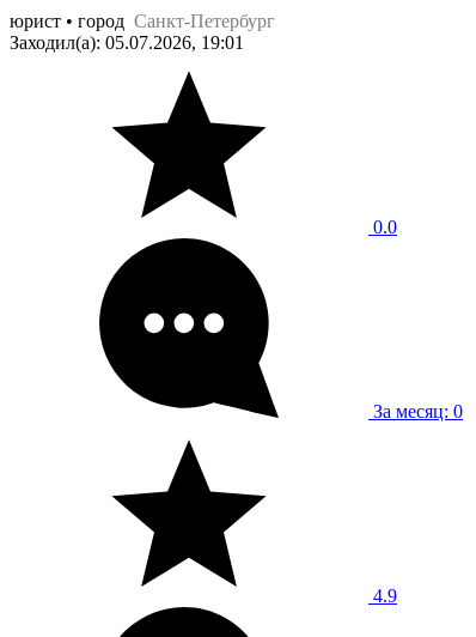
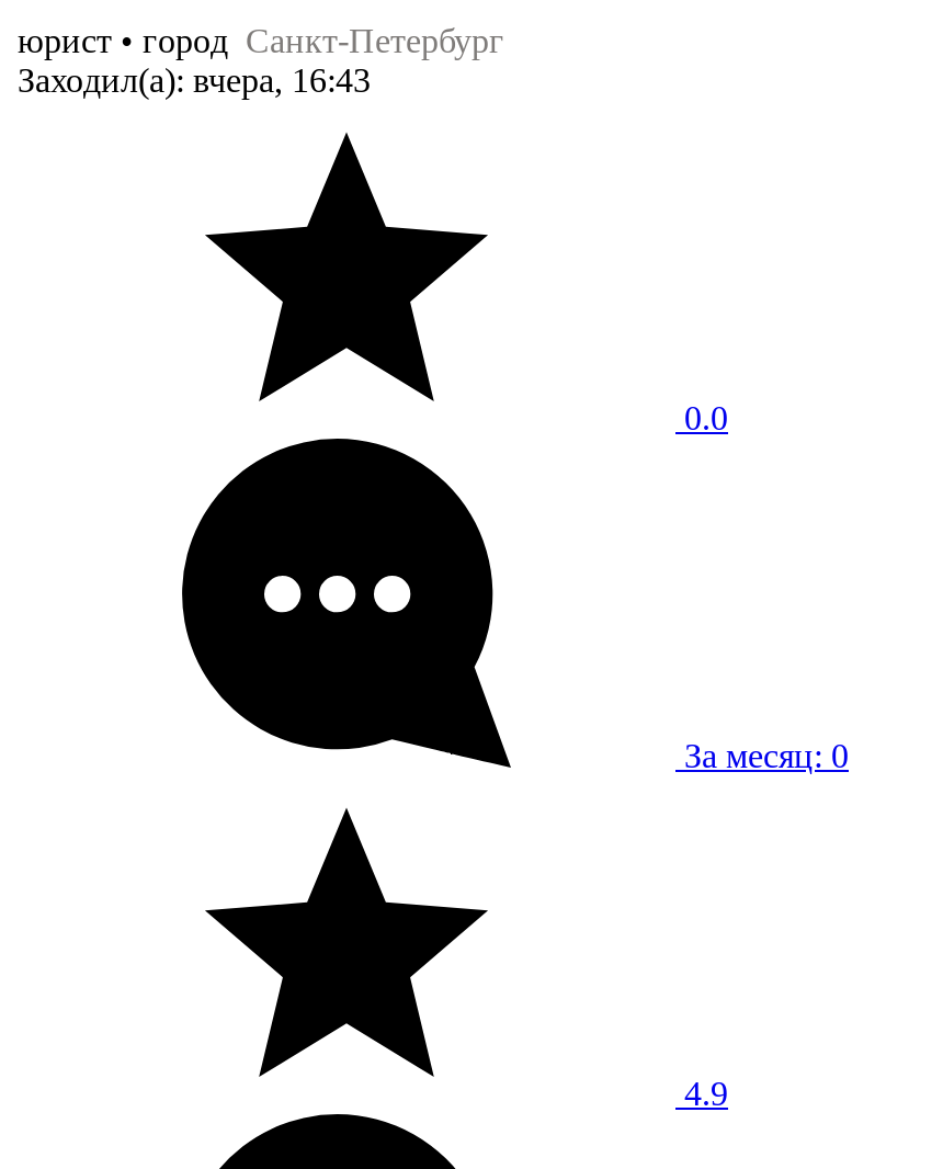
[10,33,244,53] Заходил(а): 05.07.2026, 19:01 -> [18,62,371,100] Заходил(а): вчера, 16:43

